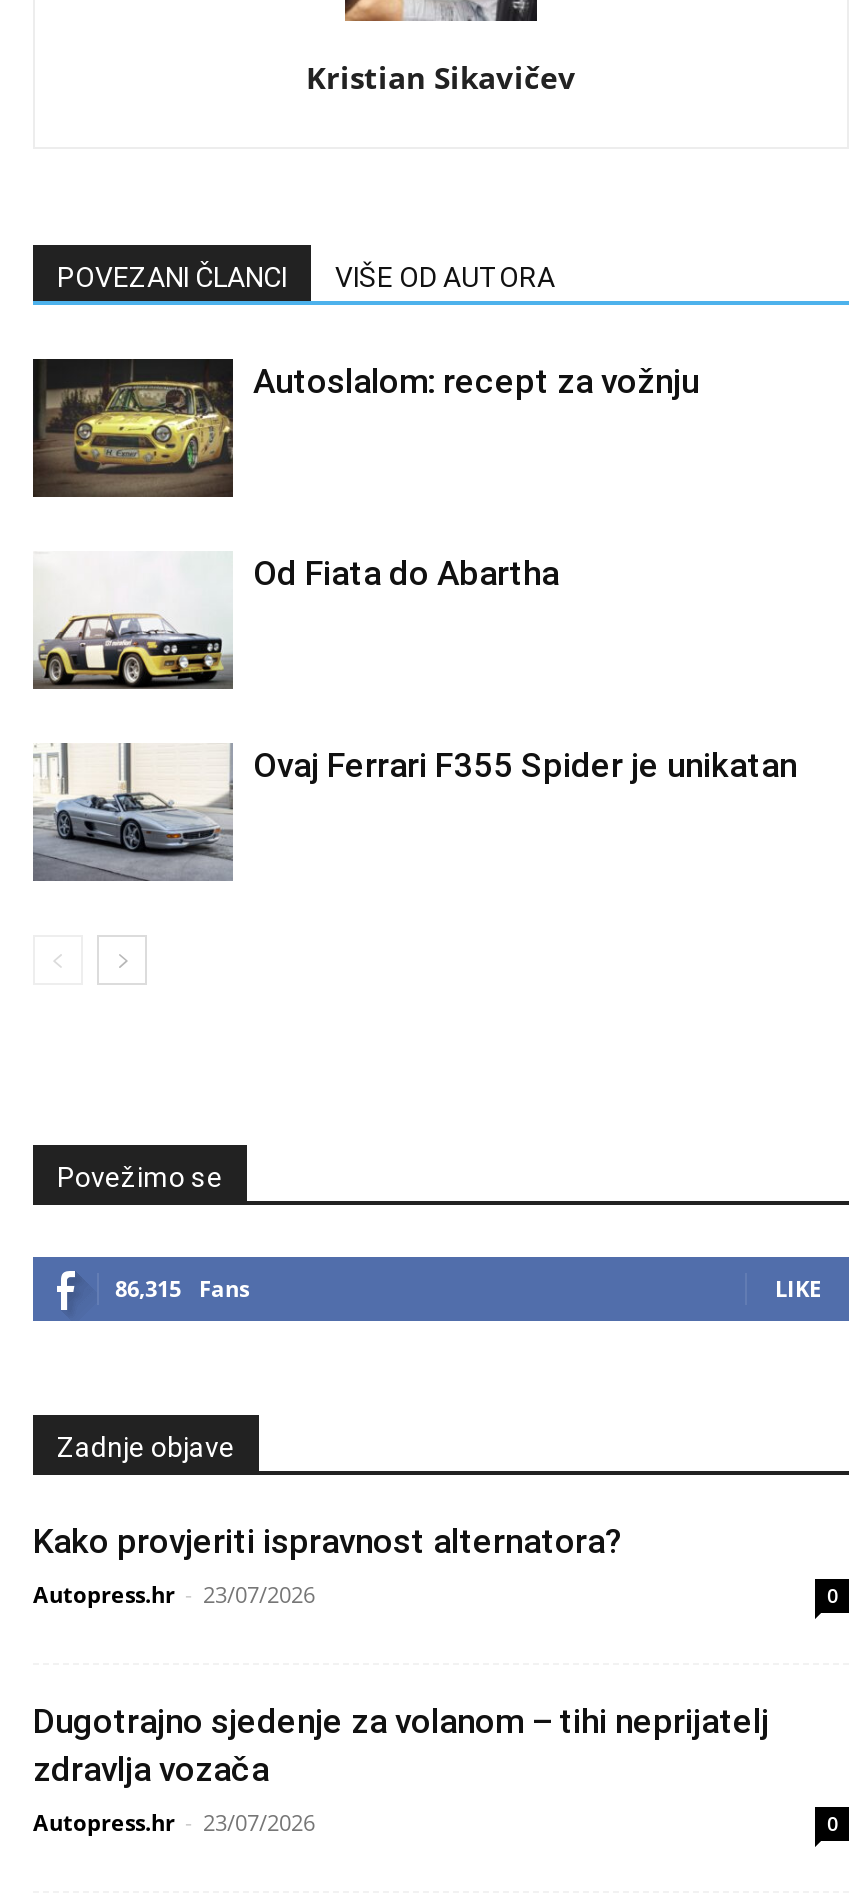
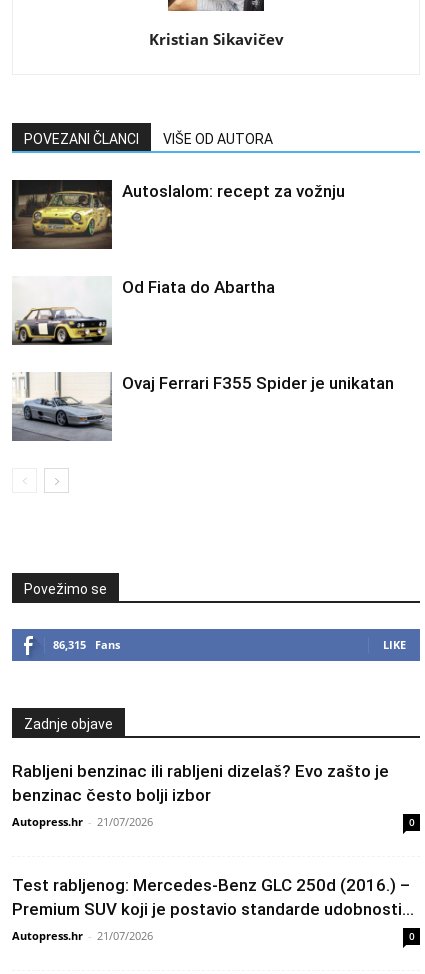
[33,1522,623,1610] Kako provjeriti ispravnost alternatora? | Autopress.hr - 23/07/2026 -> [12,761,389,829] Rabljeni benzinac ili rabljeni dizelaš? Evo zašto je | benzinac često bolji izbor | Autopress.hr - 21/07/2026
[33,1702,769,1838] Dugotrajno sjedenje za volanom – tihi neprijatelj | zdravlja vozača | Autopress.hr - 23/07/2026 -> [12,875,414,943] Test rabljenog: Mercedes-Benz GLC 250d (2016.) – | Premium SUV koji je postavio standarde udobnosti... | Autopress.hr - 21/07/2026

